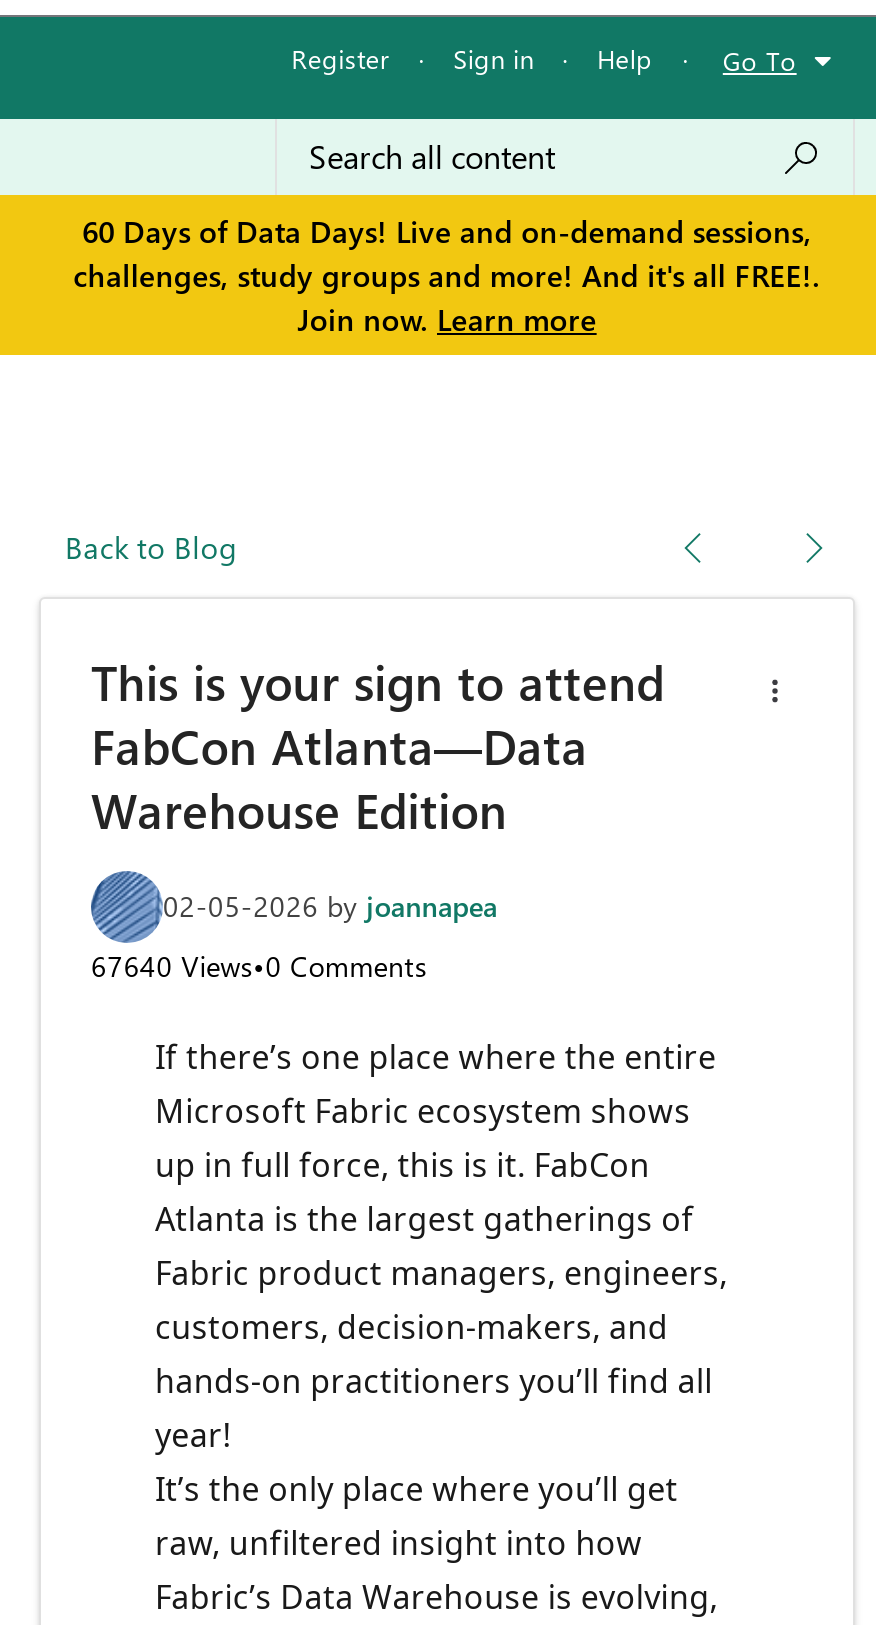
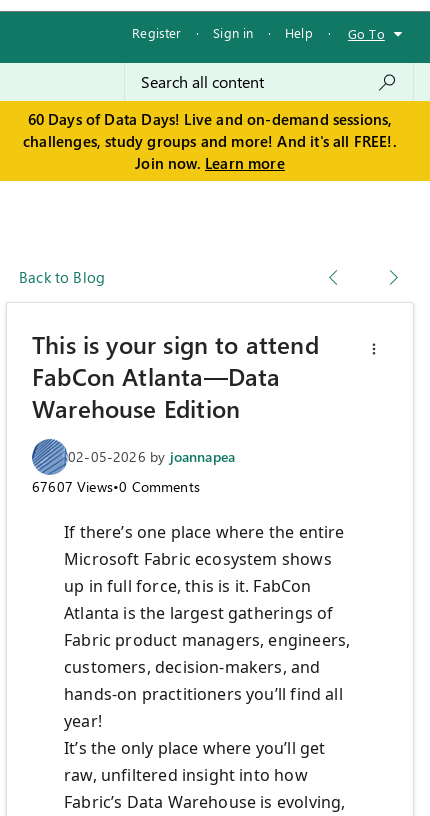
[91,948,427,986] 67640 Views•0 Comments -> [32,477,200,496] 67607 Views•0 Comments

